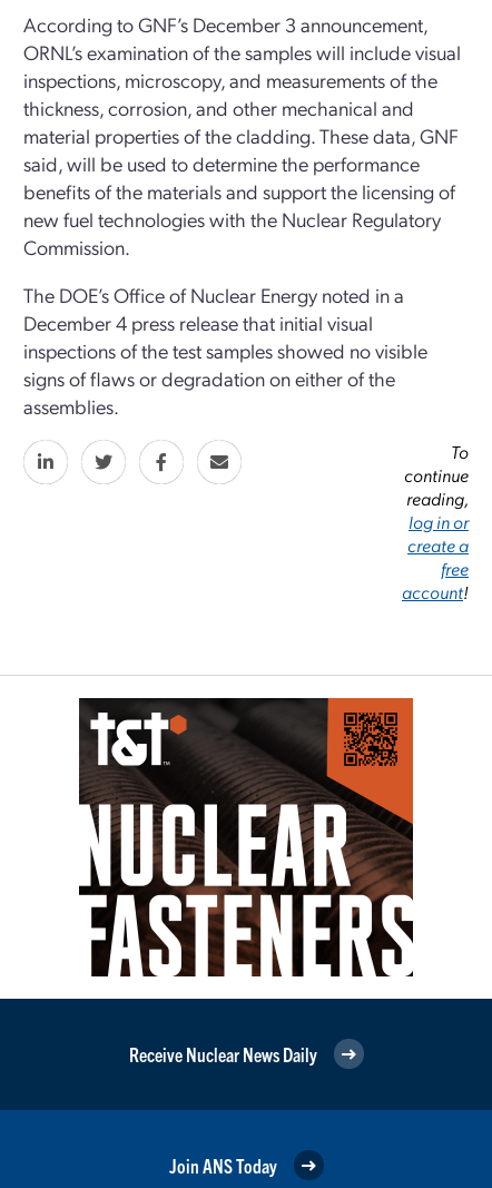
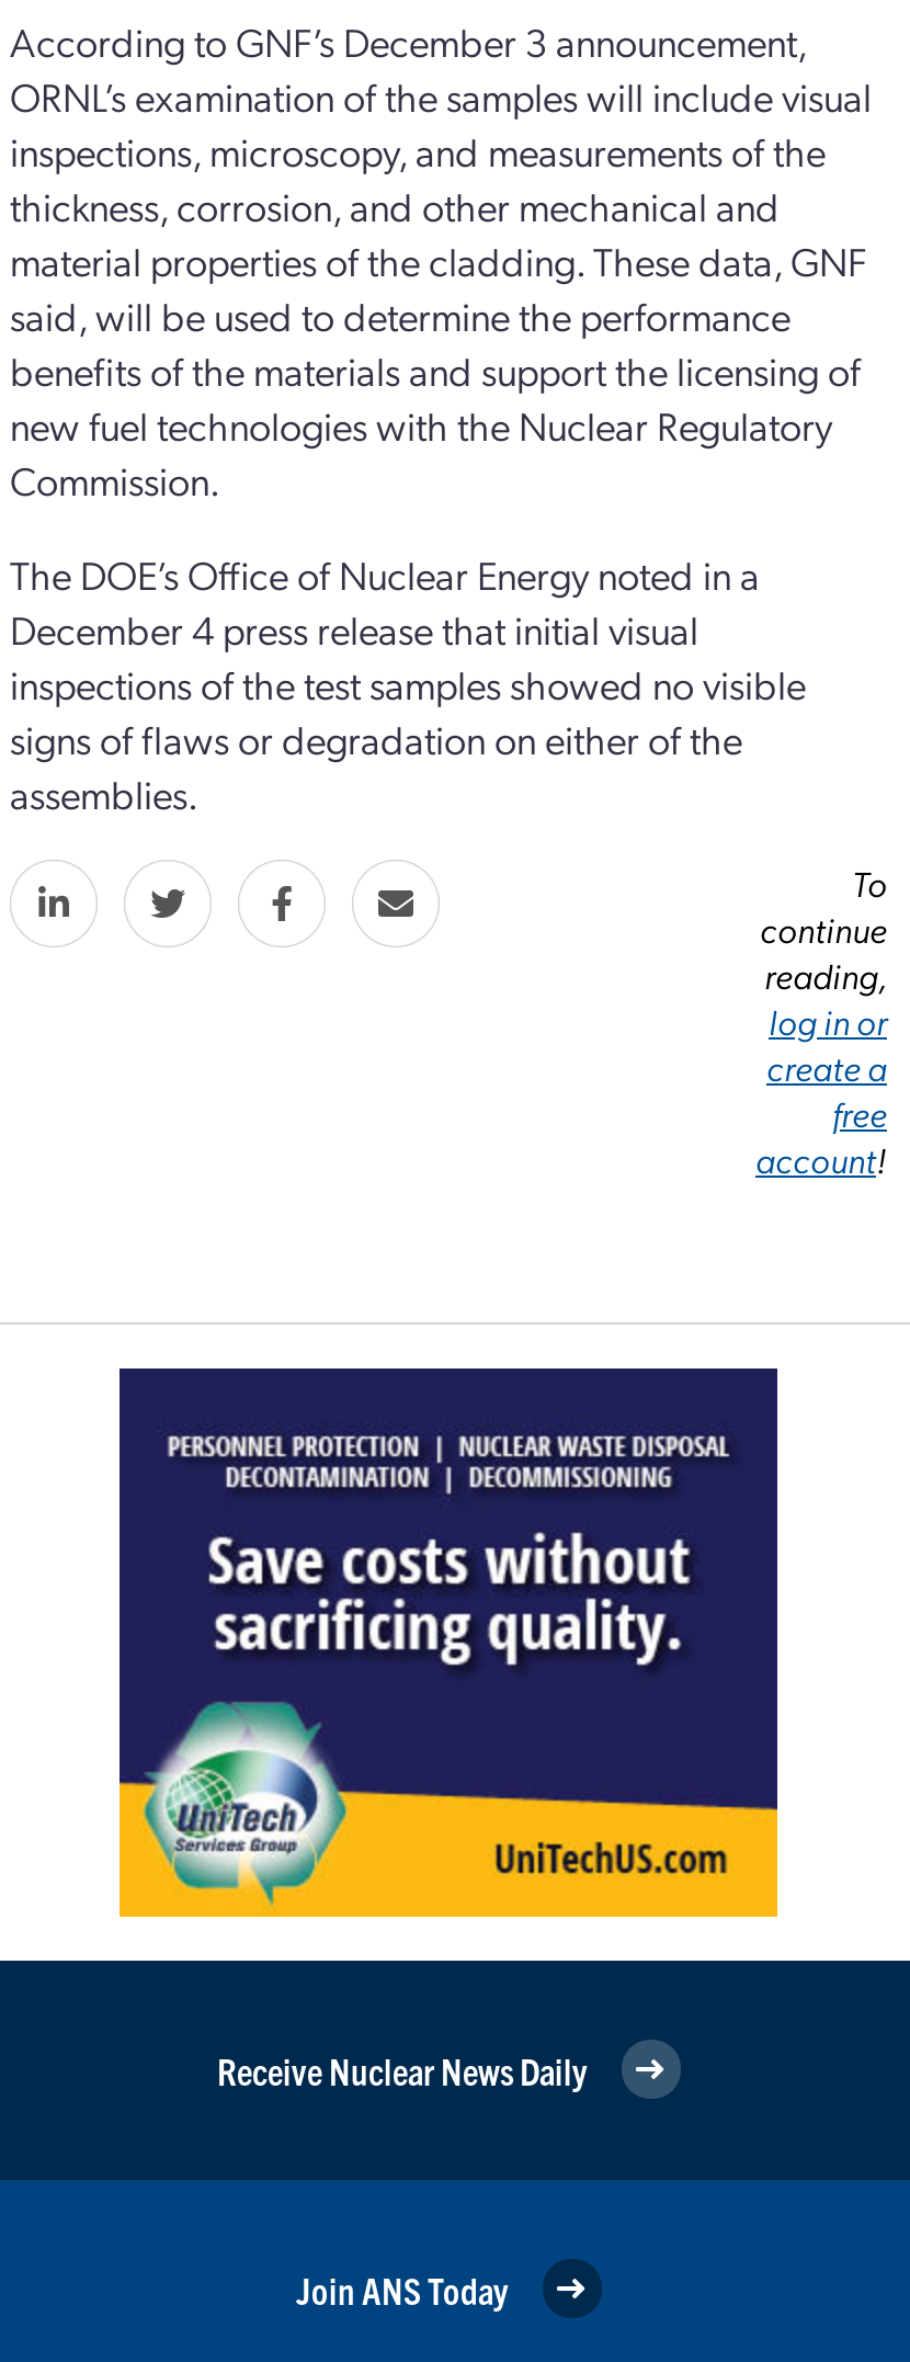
[79,697,414,978] [image] -> [117,1366,780,1919] [image]

